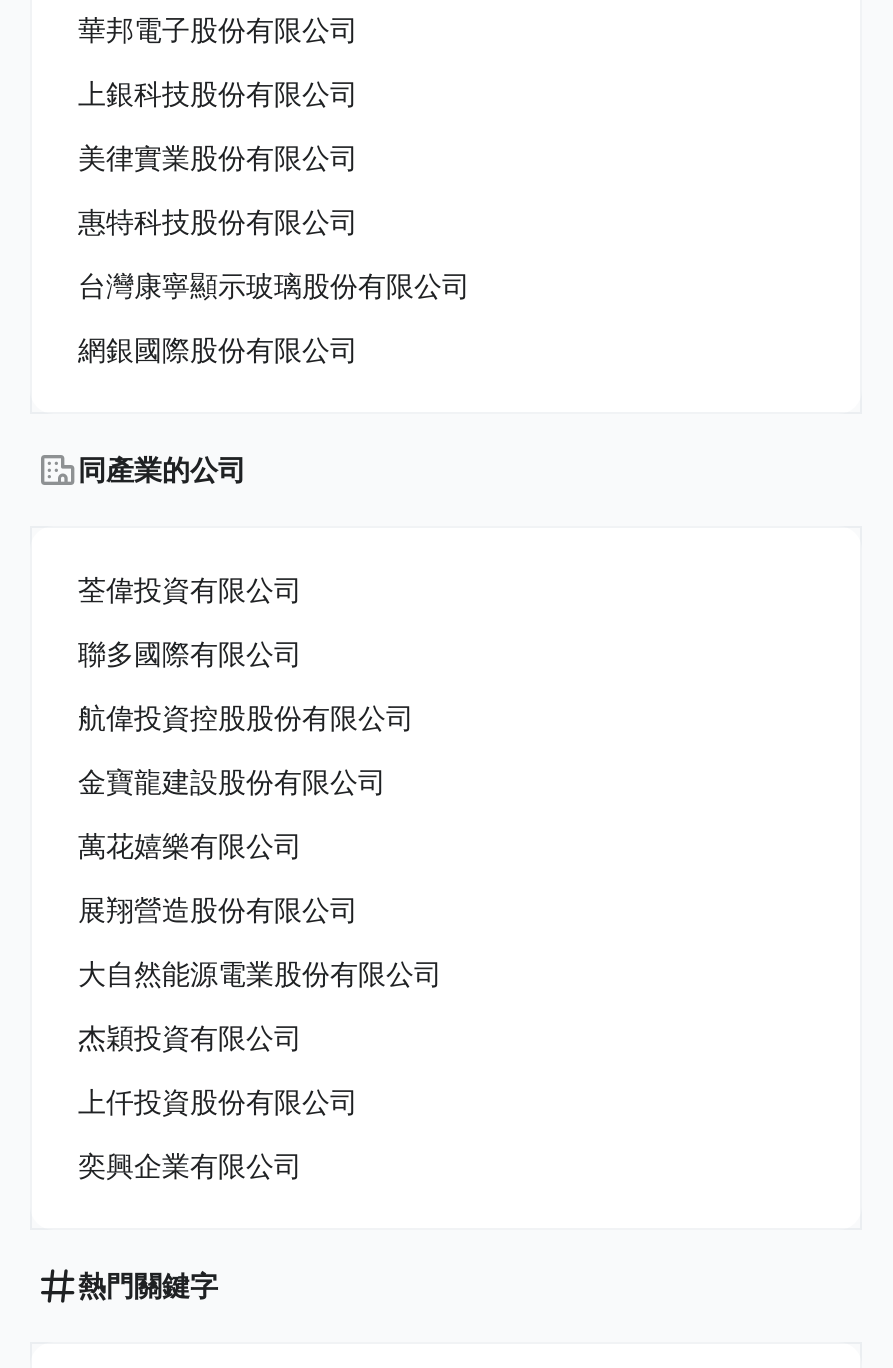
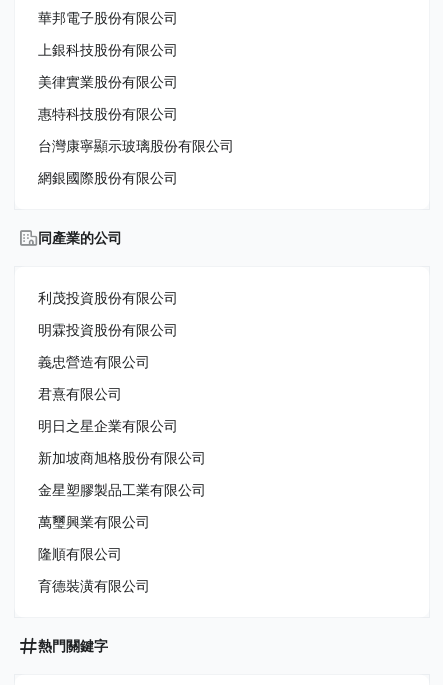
[78,572,302,606] 荃偉投資有限公司 -> [38,289,178,306] 利茂投資股份有限公司
[78,636,302,670] 聯多國際有限公司 -> [38,321,178,338] 明霖投資股份有限公司
[78,700,414,734] 航偉投資控股股份有限公司 -> [38,353,150,370] 義忠營造有限公司
[78,764,386,798] 金寶龍建設股份有限公司 -> [38,385,122,402] 君熹有限公司
[78,828,302,862] 萬花嬉樂有限公司 -> [38,417,178,434] 明日之星企業有限公司
[78,892,358,926] 展翔營造股份有限公司 -> [38,449,206,466] 新加坡商旭格股份有限公司
[78,956,442,990] 大自然能源電業股份有限公司 -> [38,481,206,498] 金星塑膠製品工業有限公司
[78,1020,302,1054] 杰穎投資有限公司 -> [38,513,150,530] 萬璽興業有限公司
[78,1084,358,1118] 上仟投資股份有限公司 -> [38,545,122,562] 隆順有限公司
[78,1148,302,1182] 奕興企業有限公司 -> [38,577,150,594] 育德裝潢有限公司

